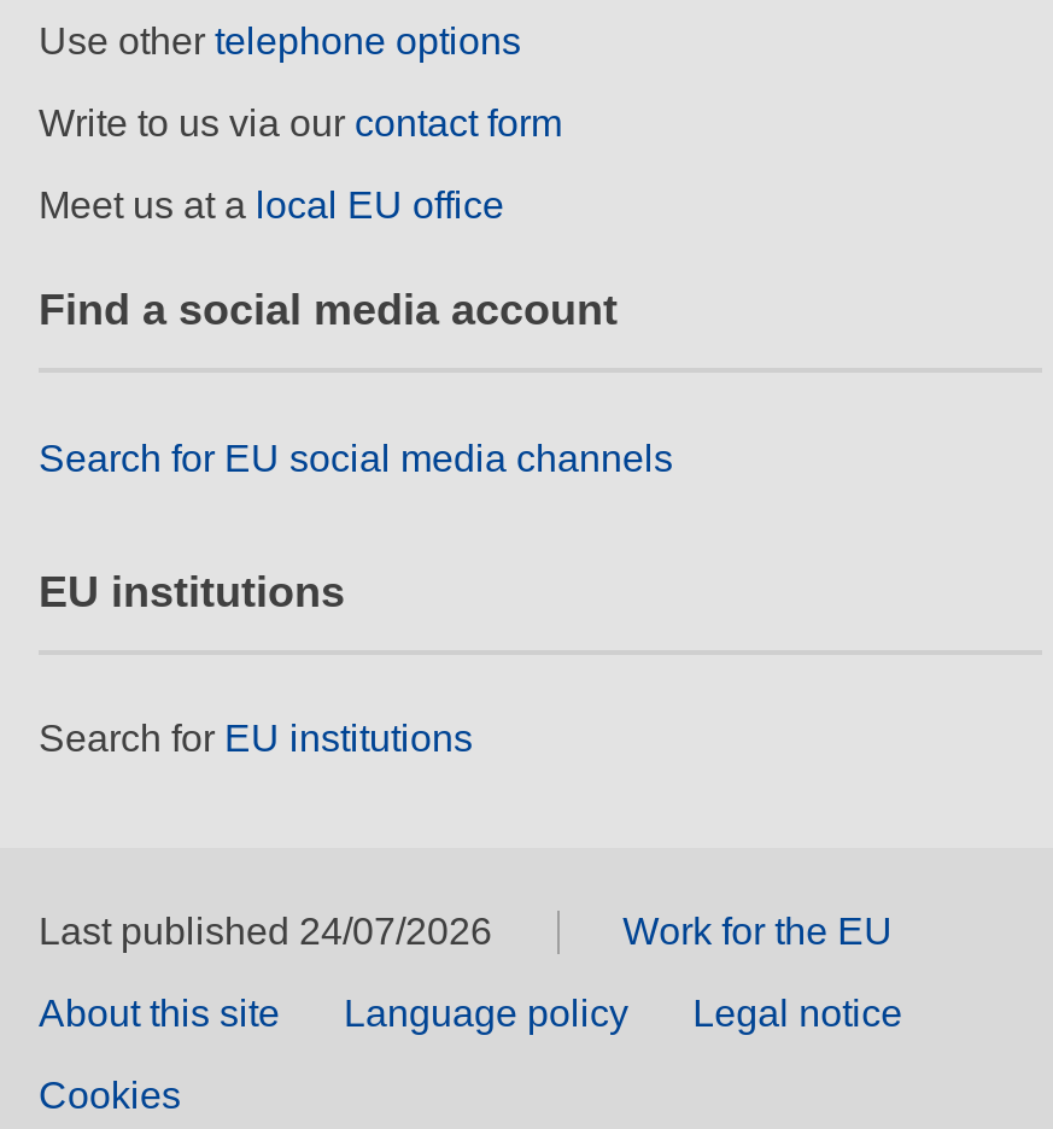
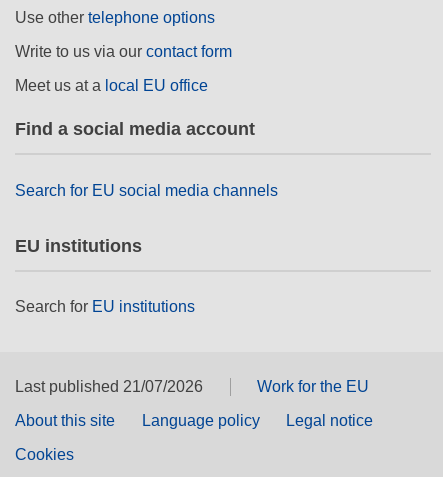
[39,912,492,953] Last published 24/07/2026 -> [15,378,203,395] Last published 21/07/2026

